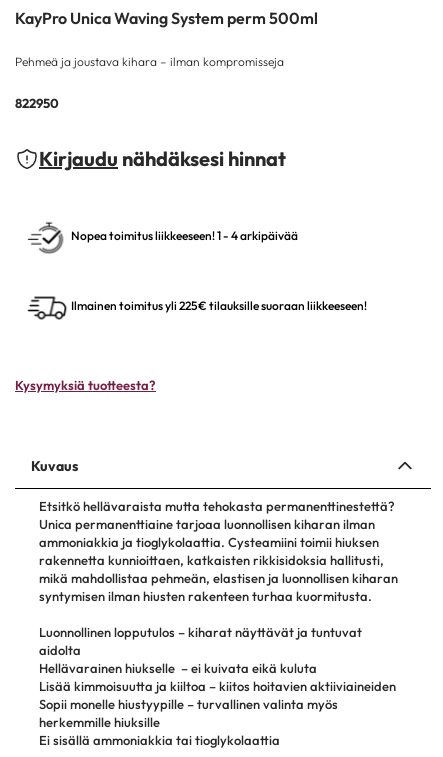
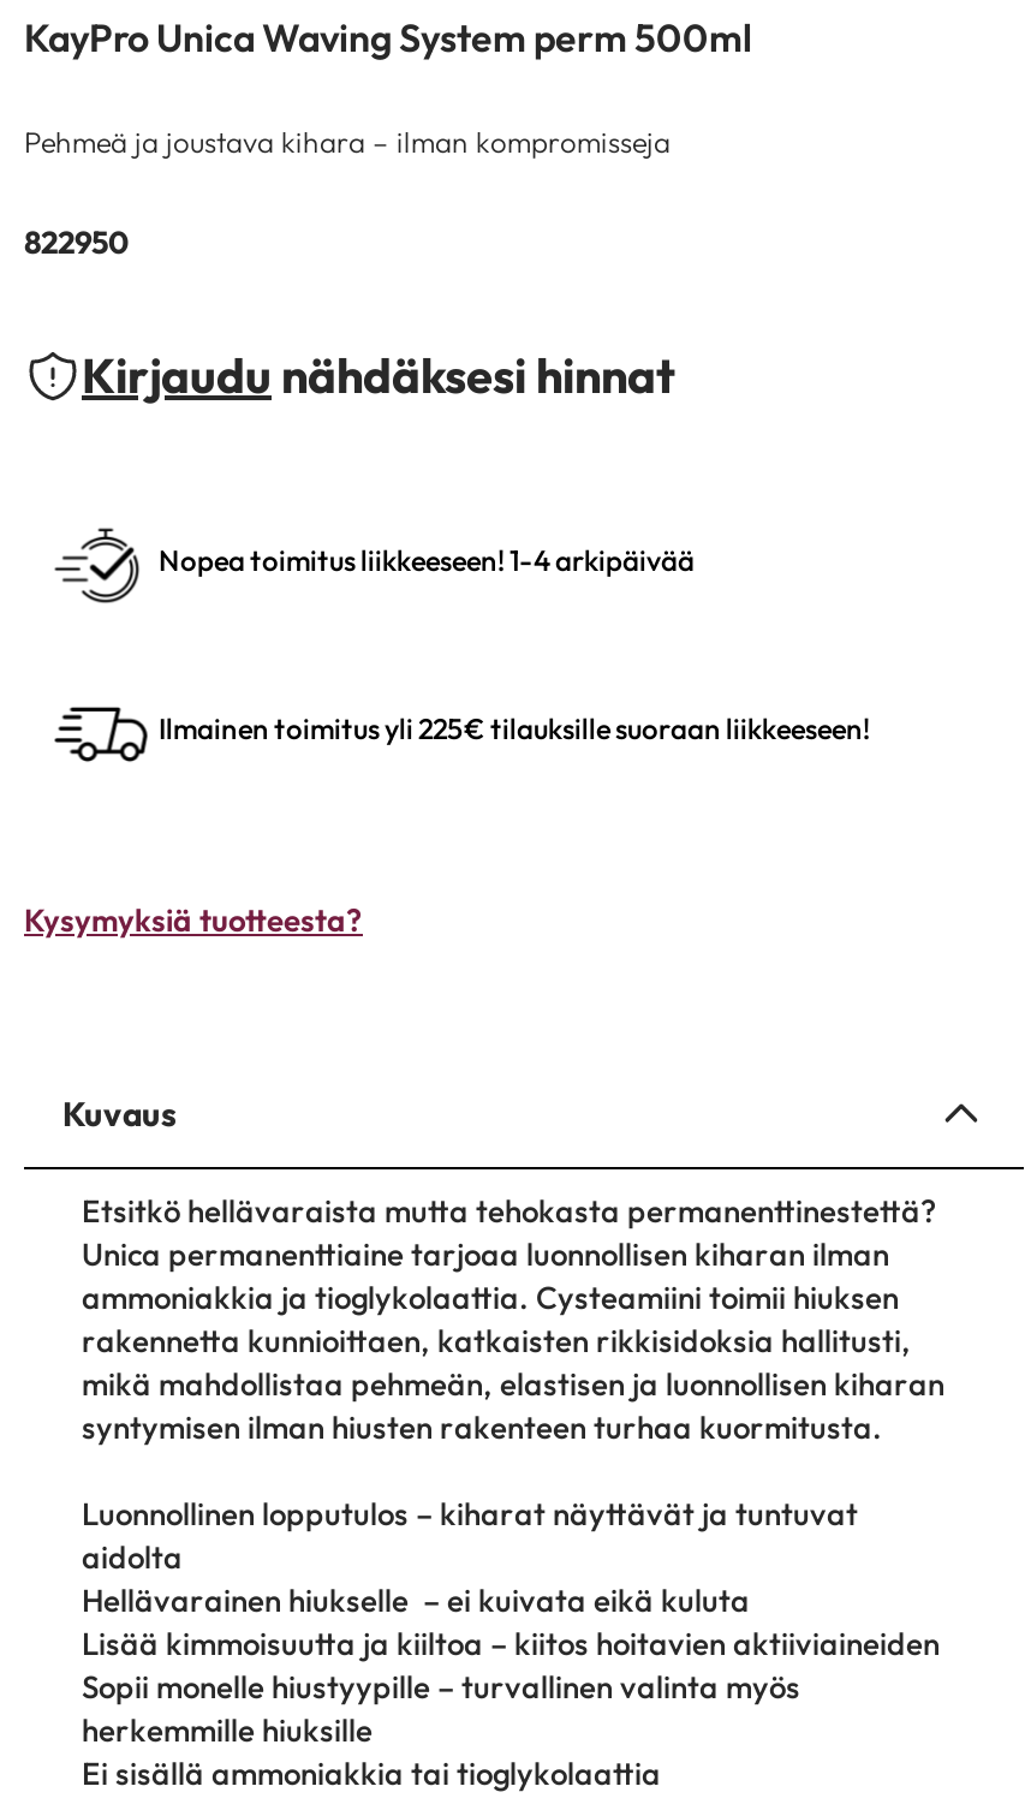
[71,228,298,243] Nopea toimitus liikkeeseen! 1 - 4 arkipäivää -> [159,542,695,578] Nopea toimitus liikkeeseen! 1-4 arkipäivää

